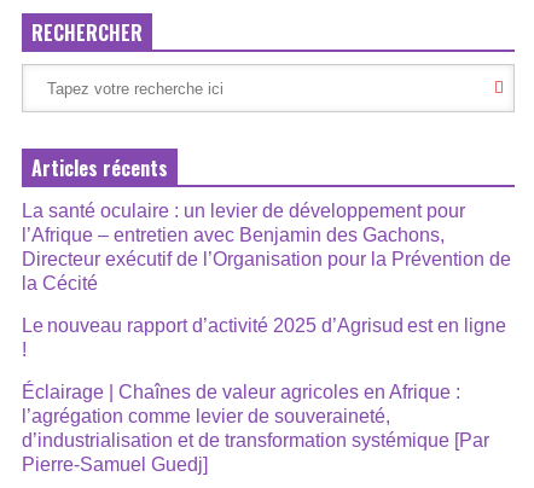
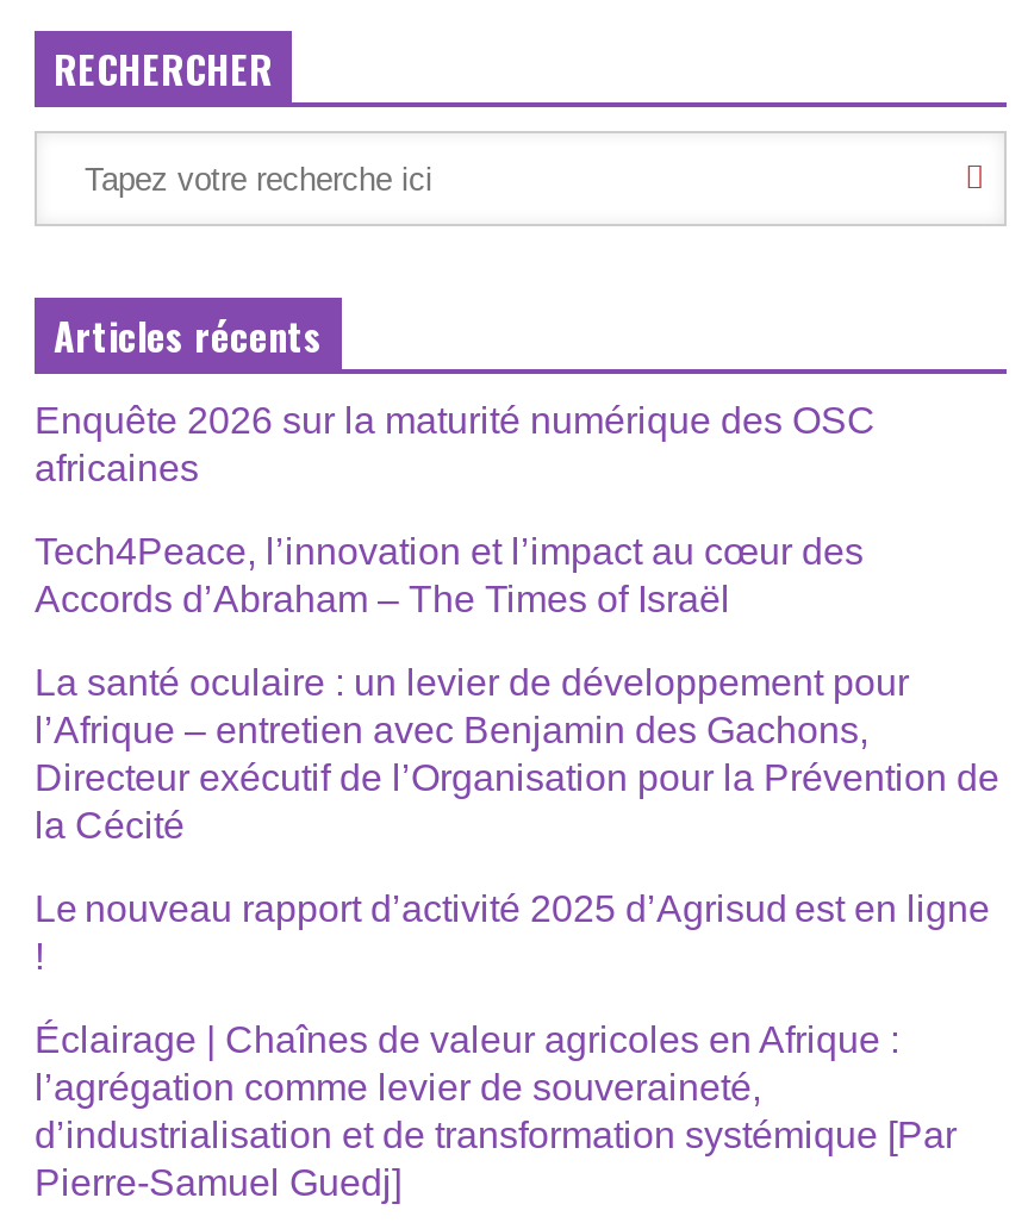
none -> [35,401,876,620] Enquête 2026 sur la maturité numérique des OSC | africaines | Tech4Peace, l’innovation et l’impact au cœur des | Accords d’Abraham – The Times of Israël

